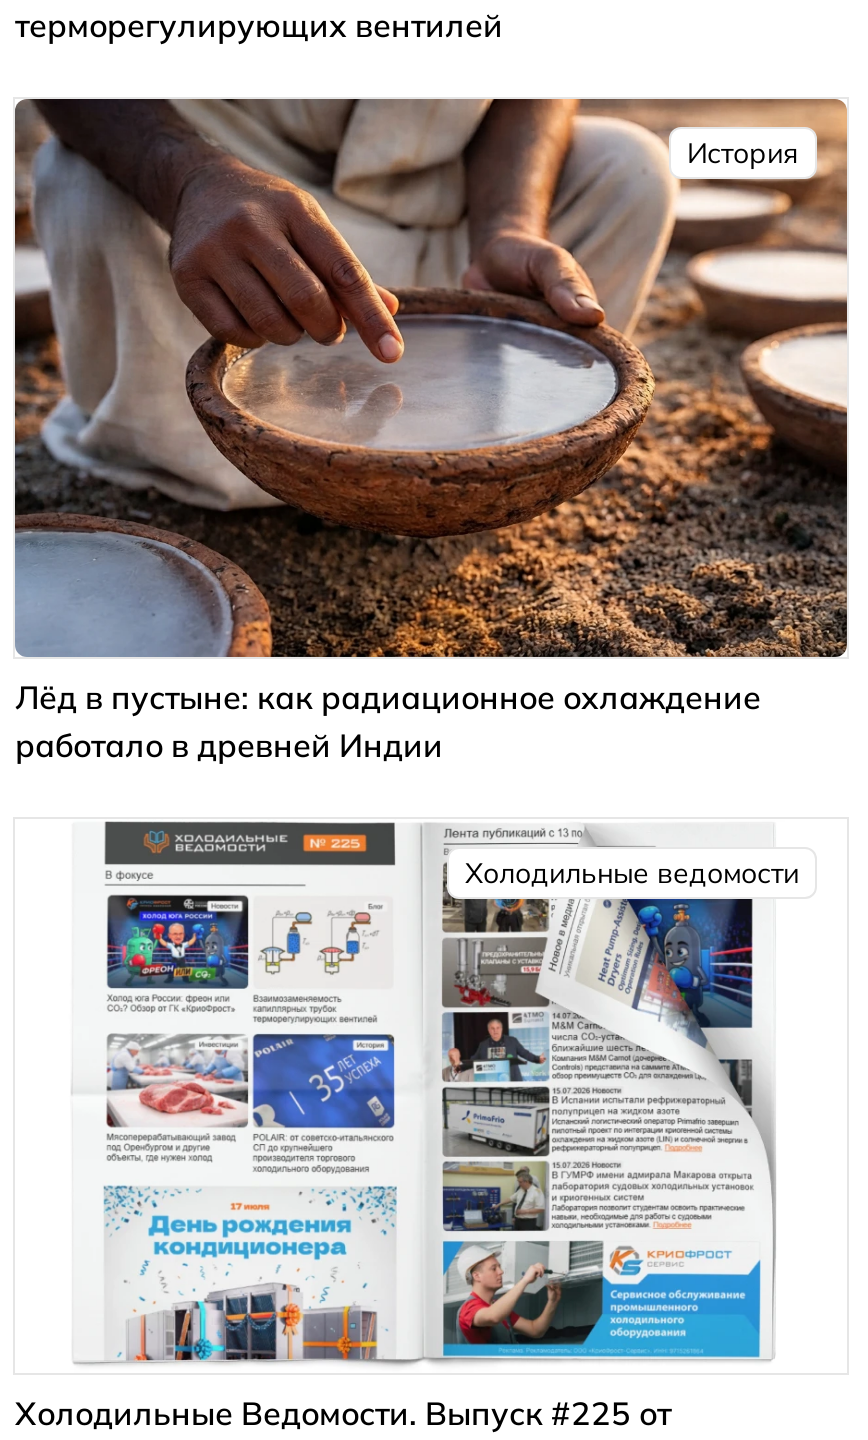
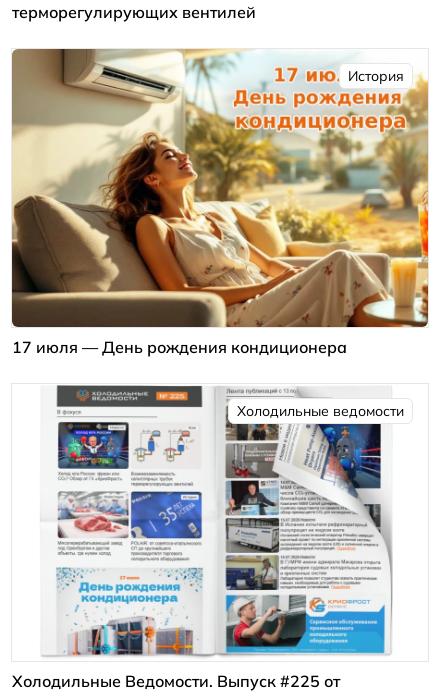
[13,96,849,765] [image] | Лёд в пустыне: как радиационное охлаждение | работало в древней Индии -> [11,48,429,357] [image] | 17 июля — День рождения кондиционера

